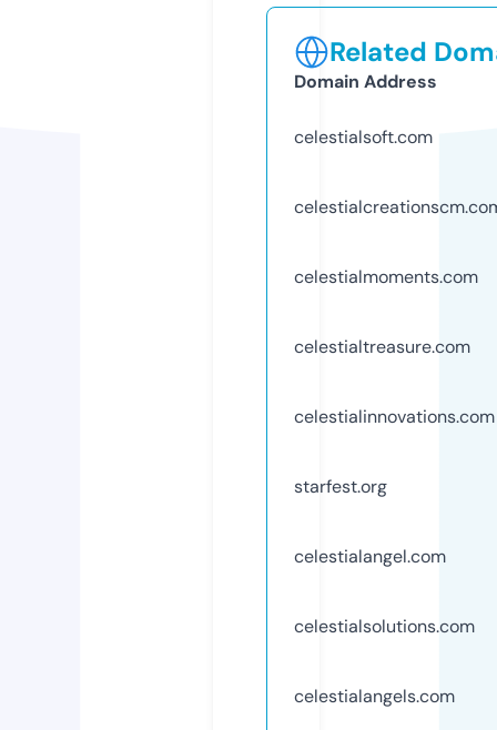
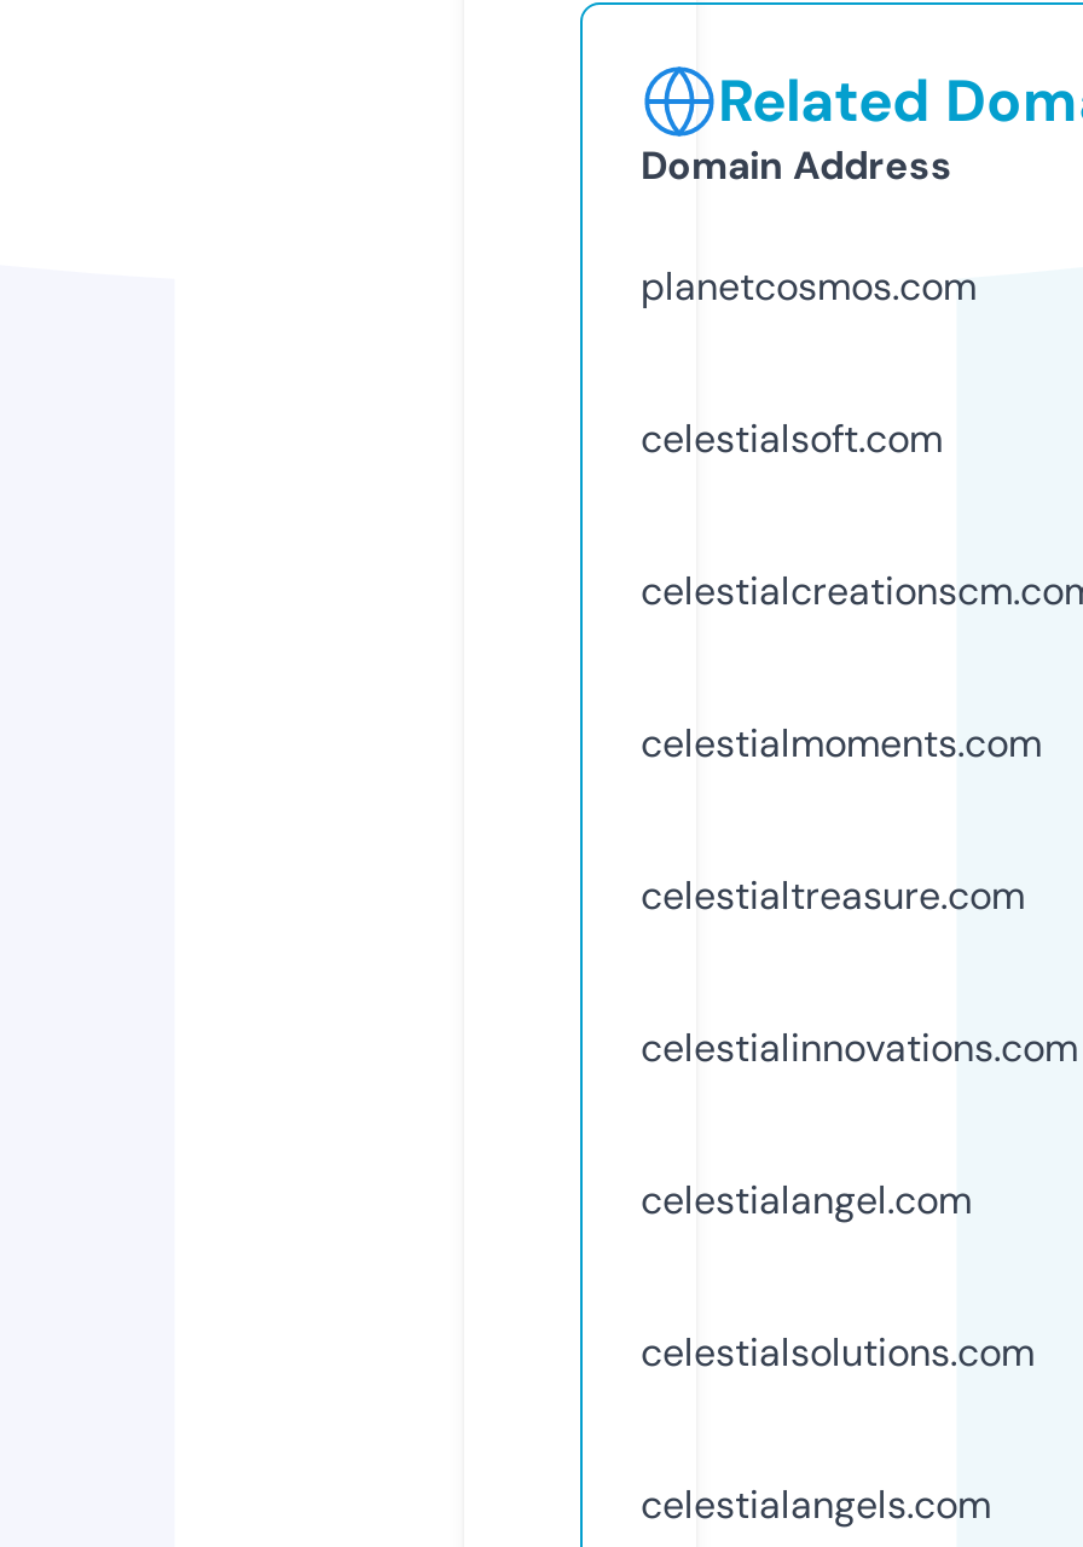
none -> [641,261,977,311] planetcosmos.com
moved [294,125,495,428] -> [641,413,1078,1073]: celestialsoft.com | celestialmoments.com | celestialtreasure.com | celestialinnovations.com
[294,475,387,498] starfest.org -> none

